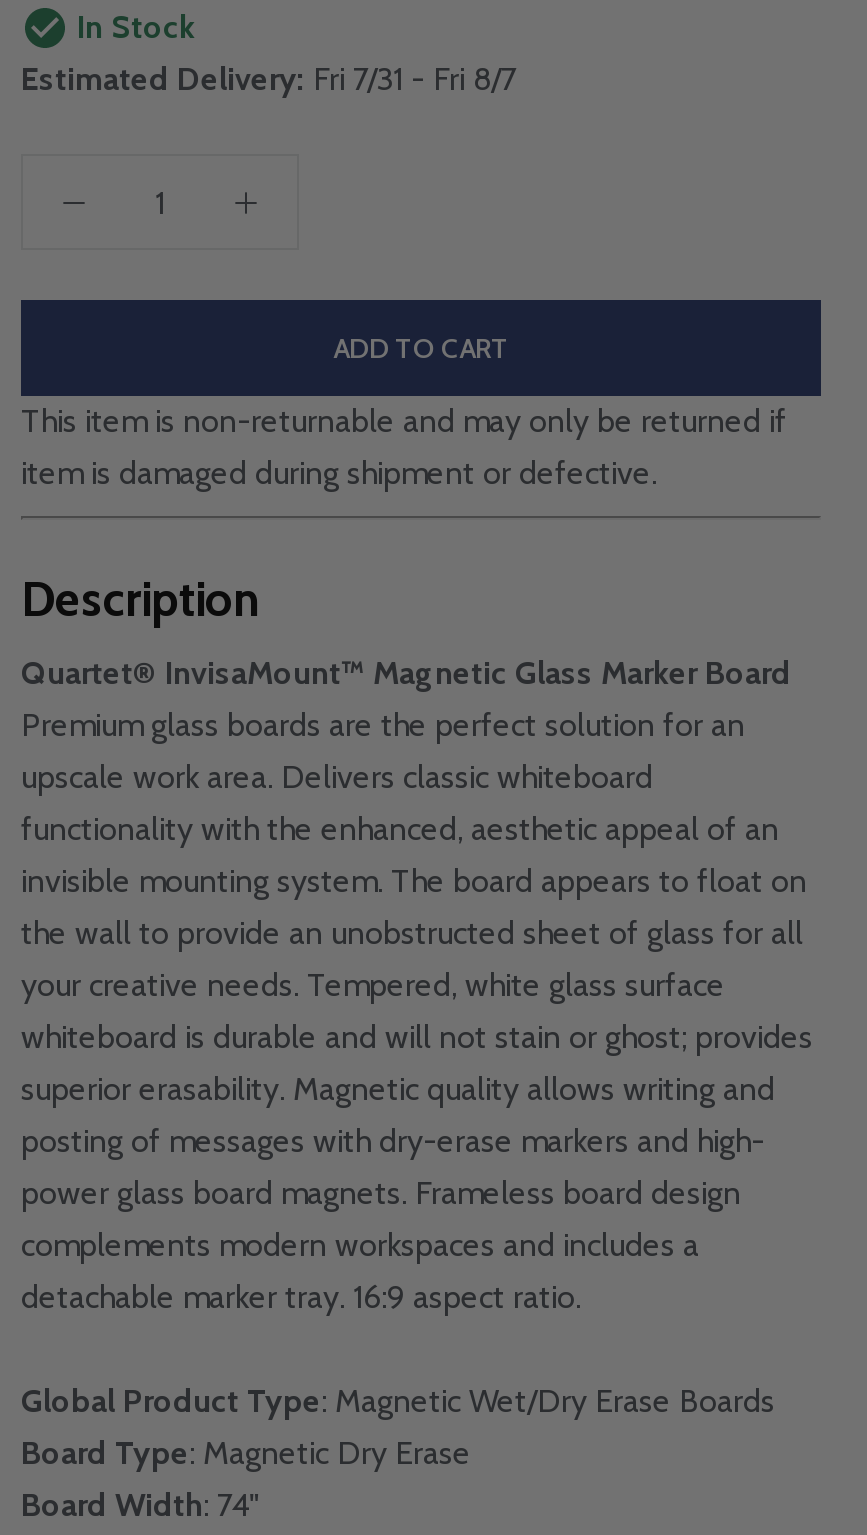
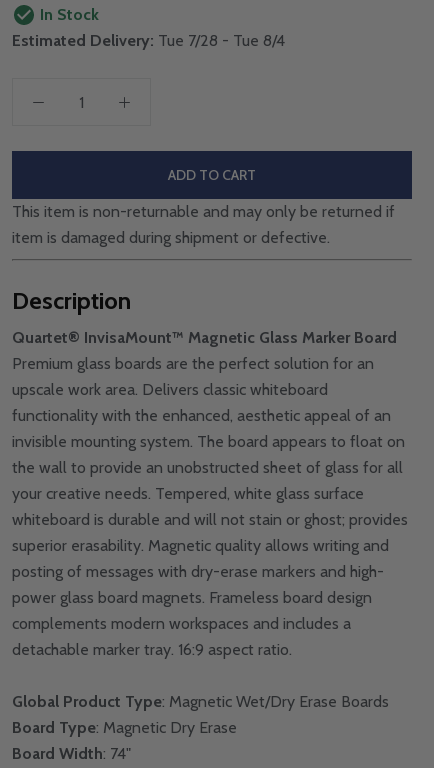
[21,61,517,99] Estimated Delivery: Fri 7/31 - Fri 8/7 -> [12,31,285,50] Estimated Delivery: Tue 7/28 - Tue 8/4

